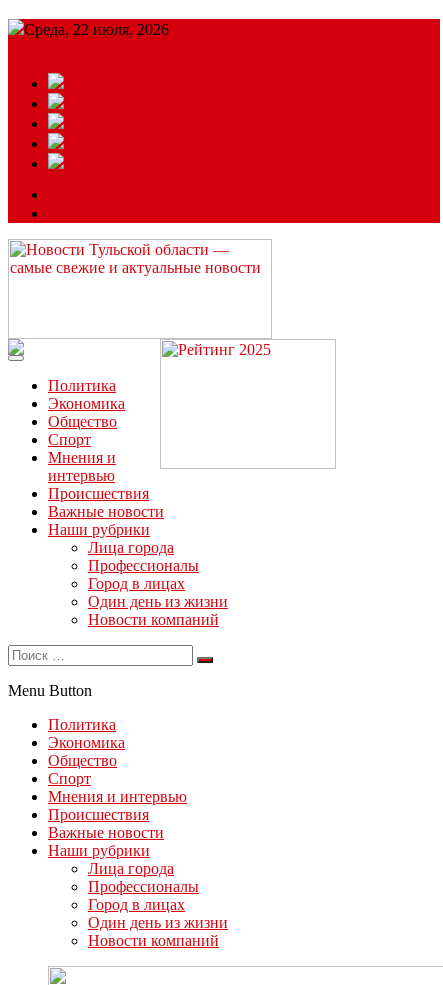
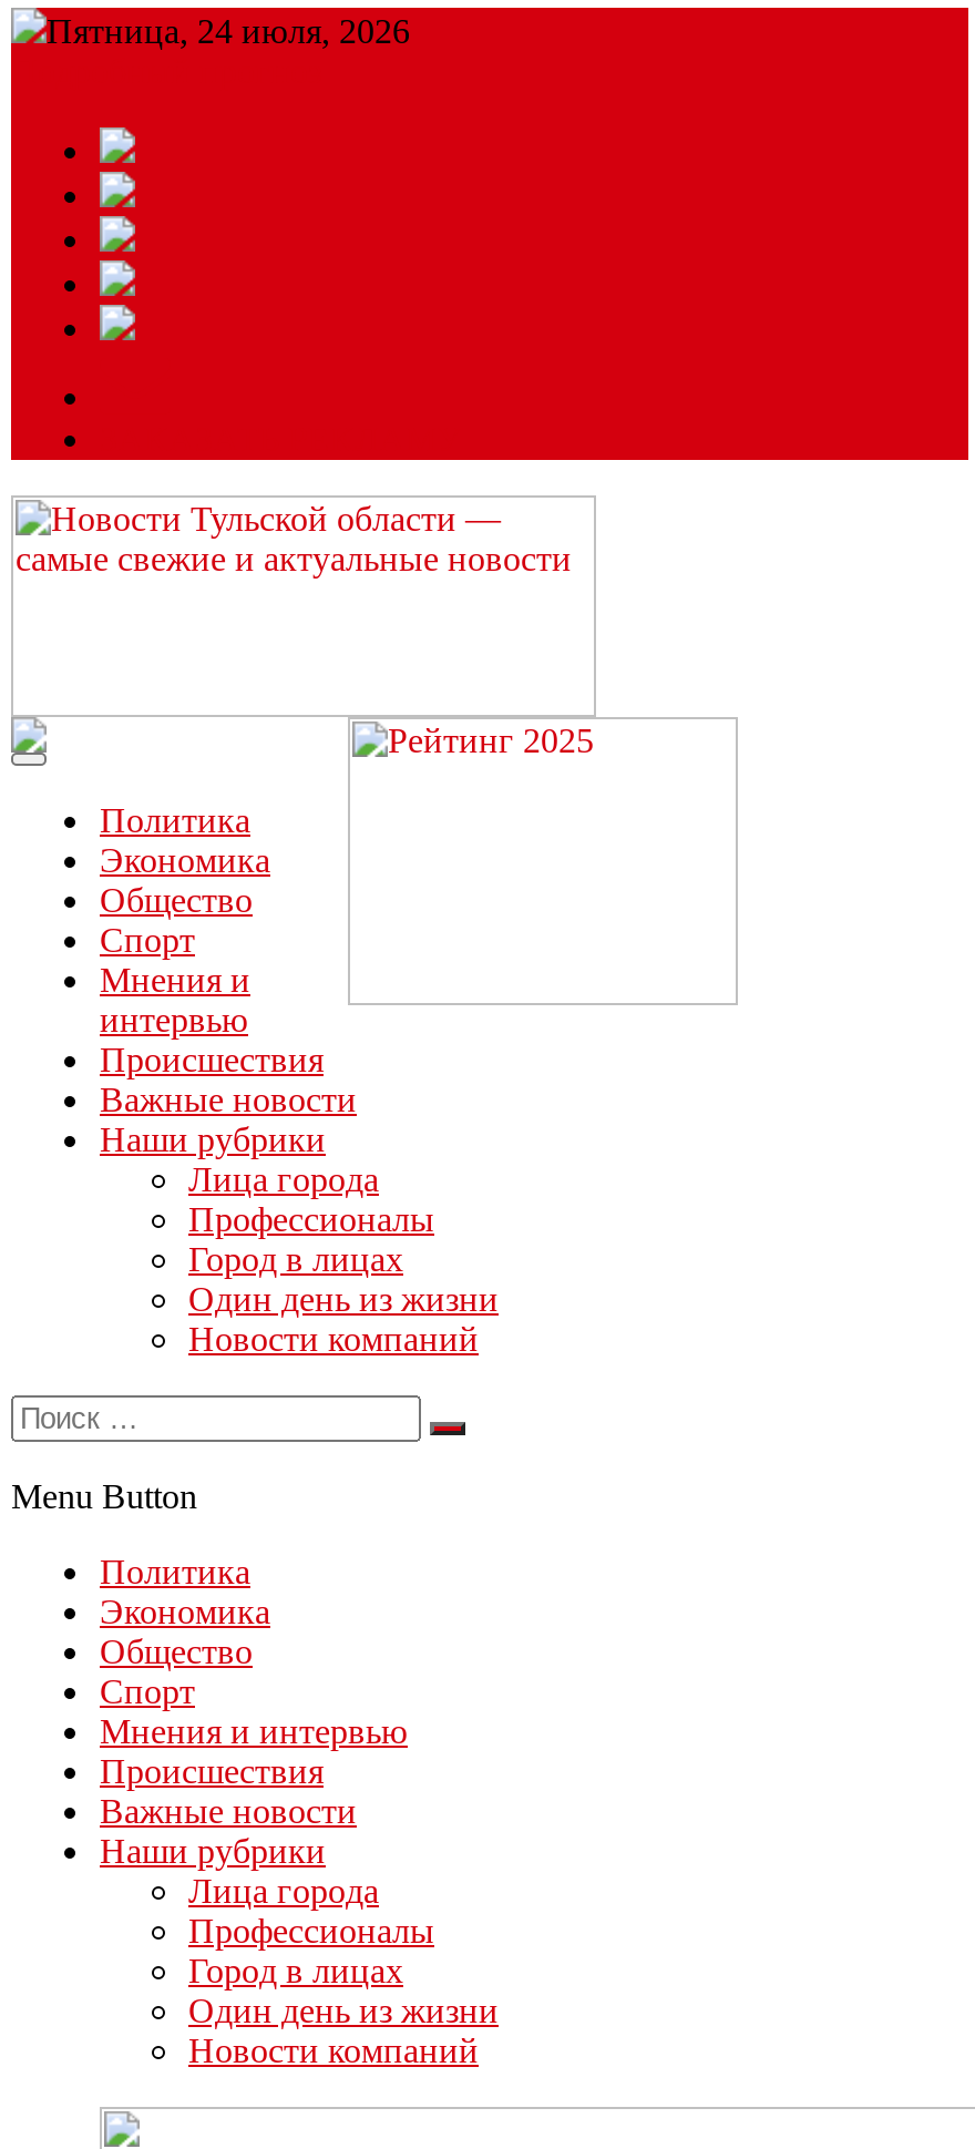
[24,21,169,38] Среда, 22 июля, 2026 -> [47,12,410,50] Пятница, 24 июля, 2026

